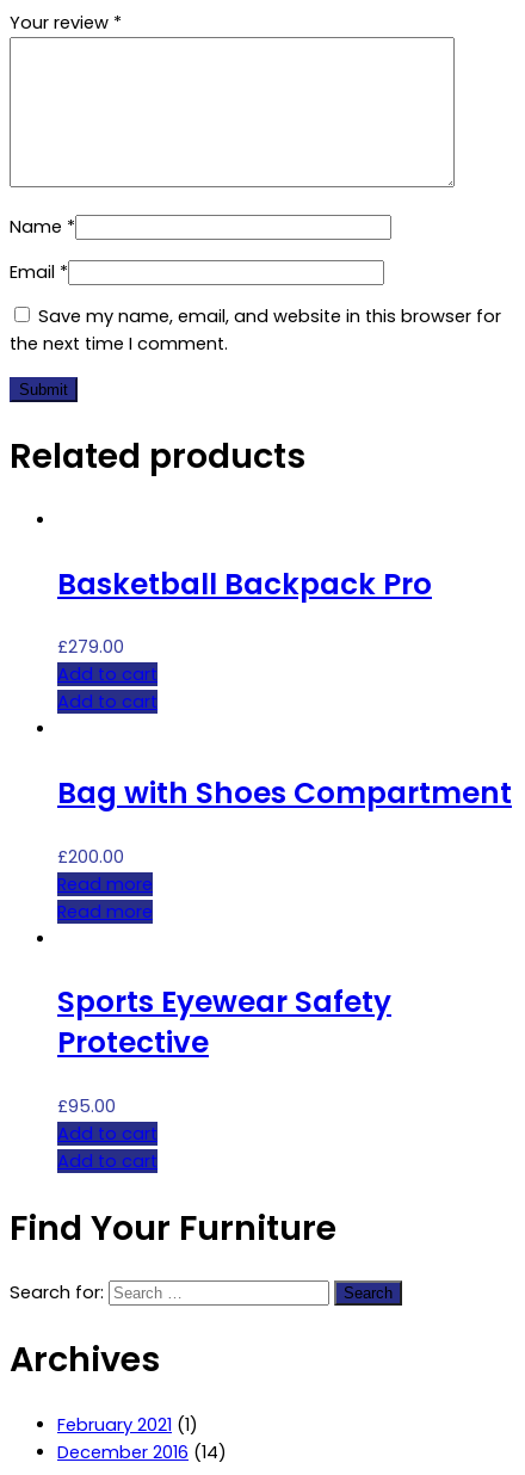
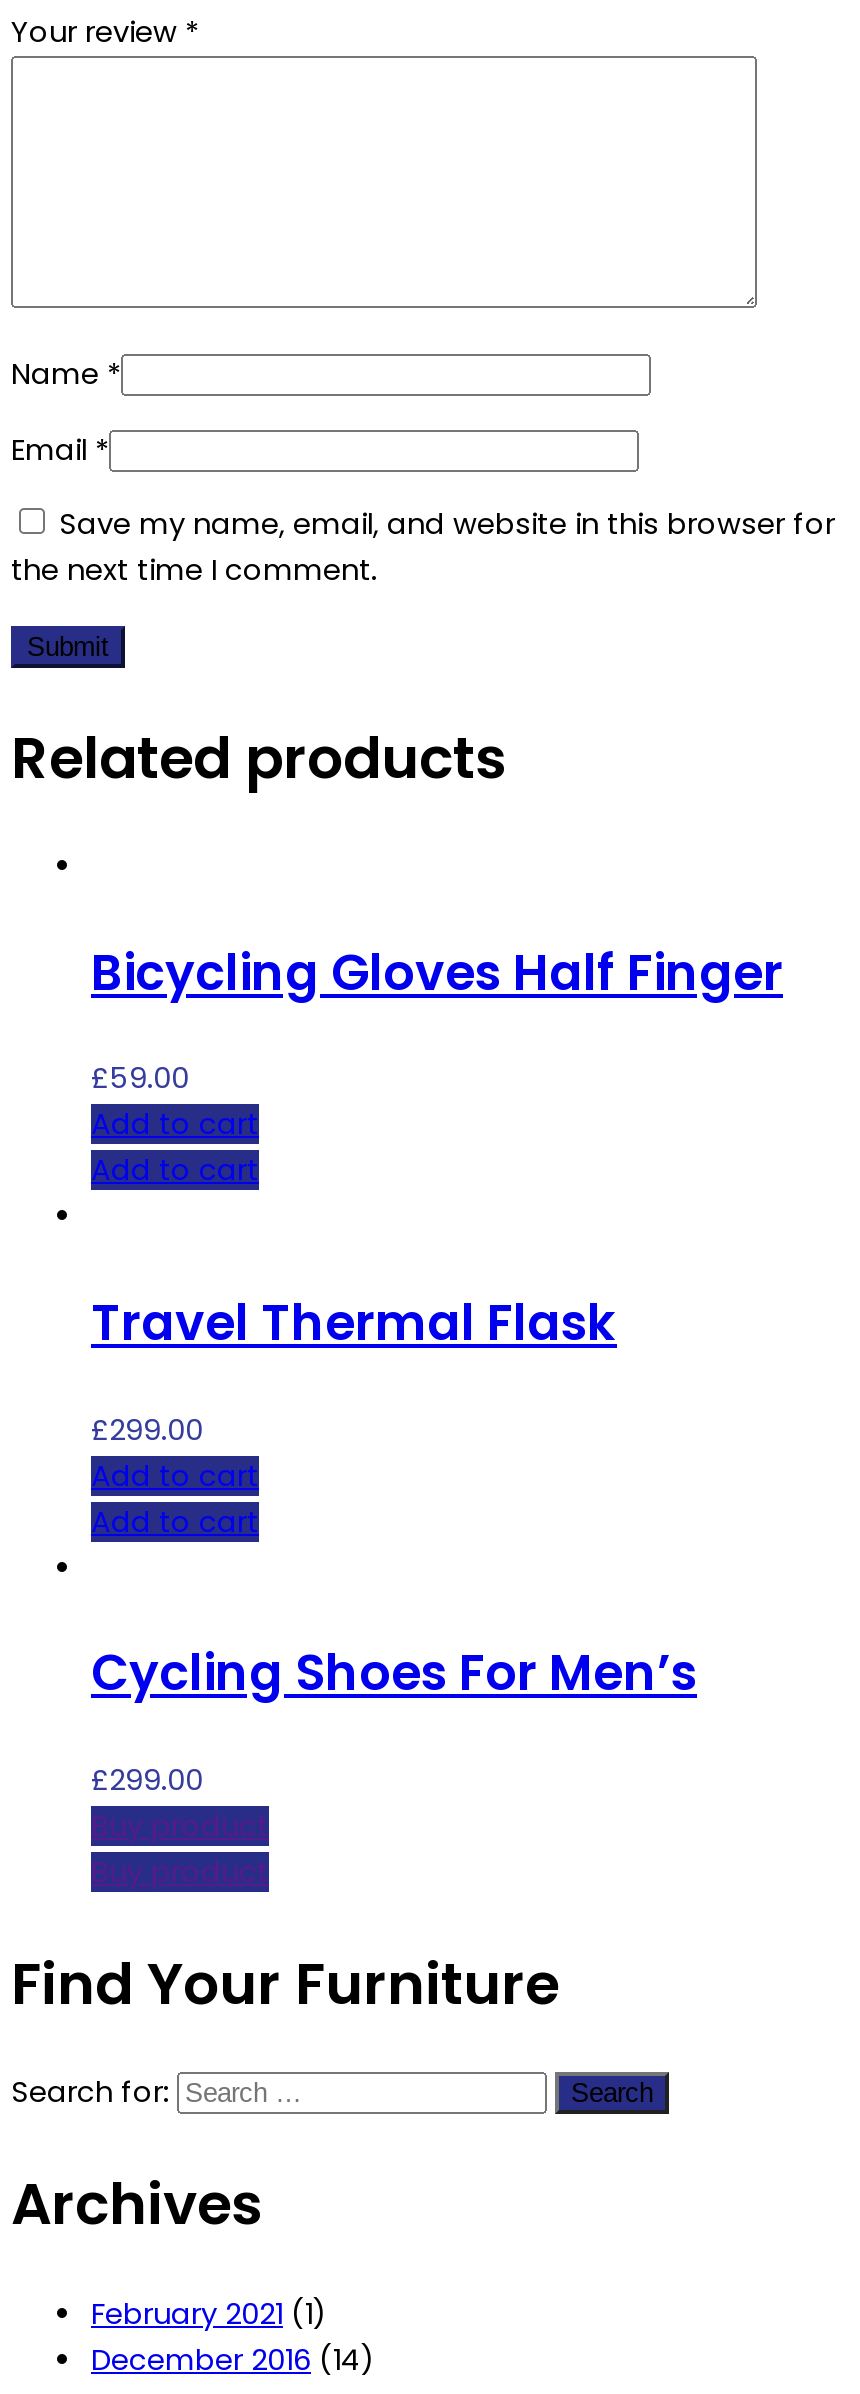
[57,563,432,605] Basketball Backpack Pro -> [91,938,783,1008] Bicycling Gloves Half Finger
[57,635,124,659] £279.00 -> [91,1059,189,1099] £59.00
[57,772,512,1118] Bag with Shoes Compartment | £200.00 | Read more | Read more | Sports Eyewear Safety | Protective | £95.00 -> [91,1288,617,1449] Travel Thermal Flask | £299.00
moved [57,1122,157,1173] -> [91,1455,259,1541]: Add to cart | Add to cart
none -> [91,1638,697,1892] Cycling Shoes For Men’s | £299.00 | Buy product | Buy product

